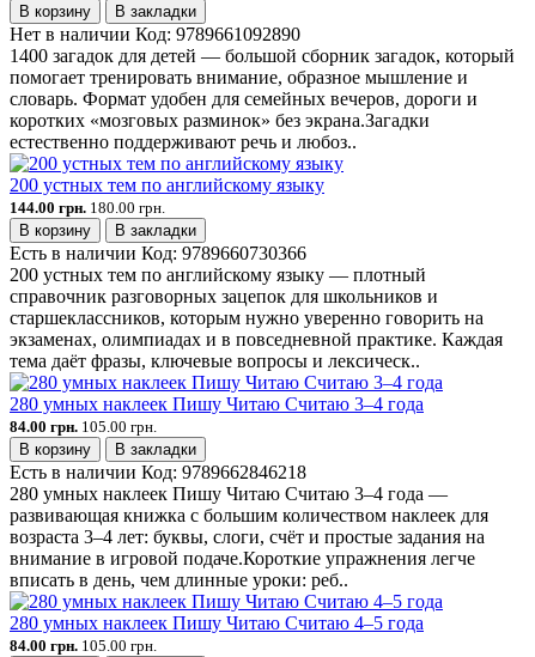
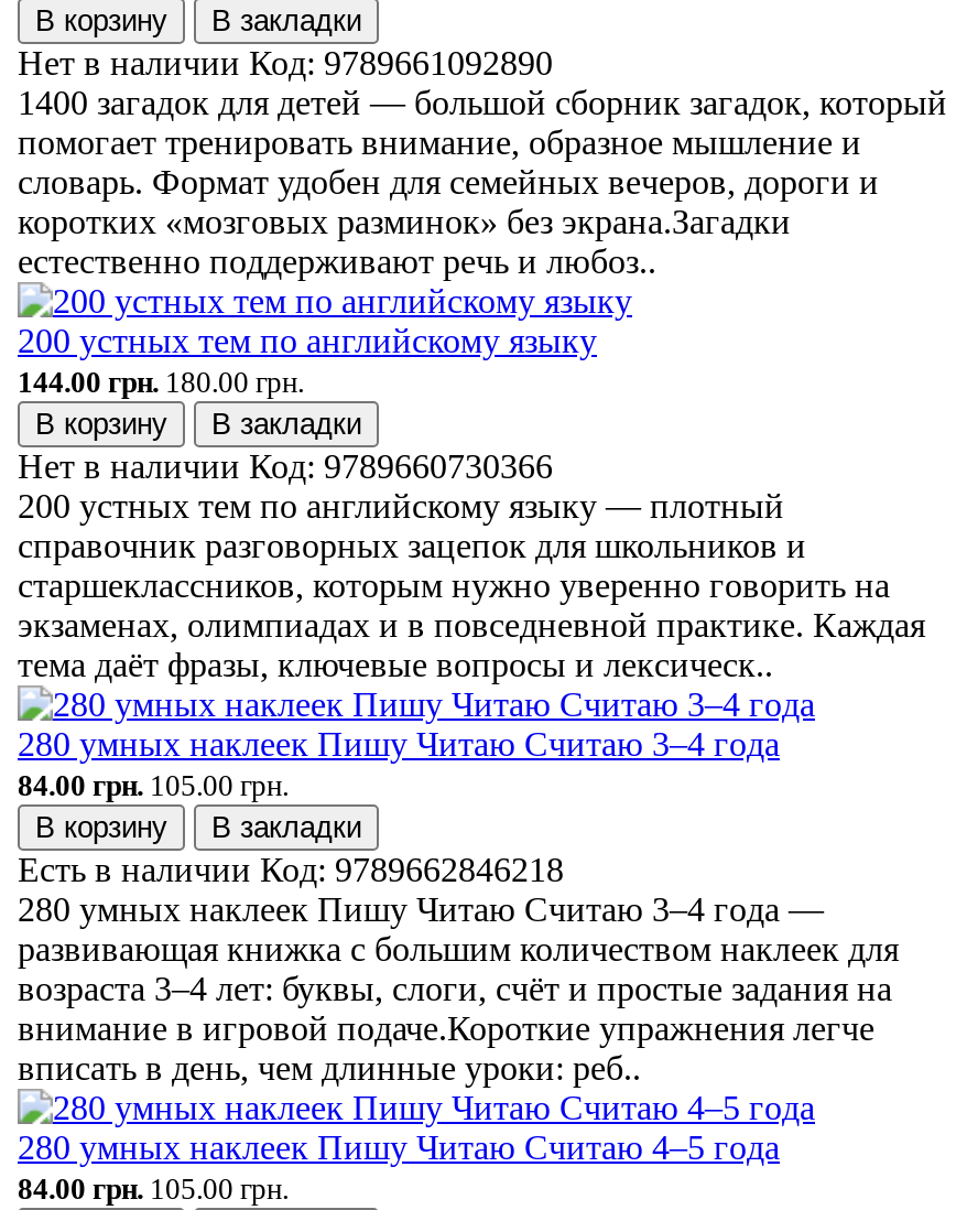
[10,243,306,264] Есть в наличии Код:9789660730366 -> [18,448,553,485] Нет в наличии Код:9789660730366

